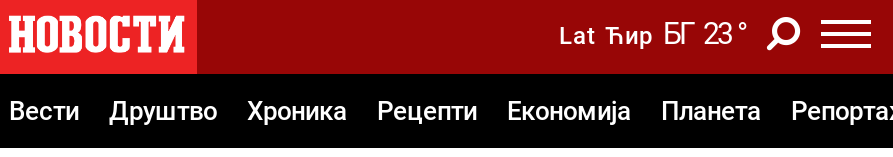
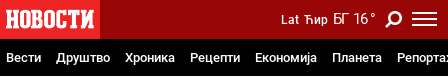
[559,16,747,52] Lat Ћир БГ 23 ° -> [281,10,375,28] Lat Ћир БГ 16 °

